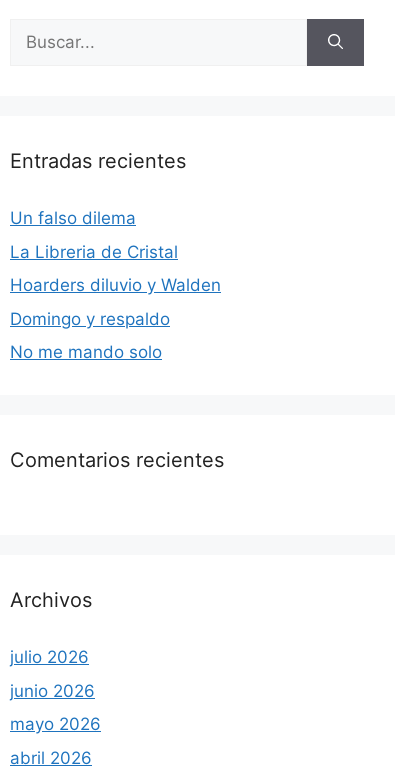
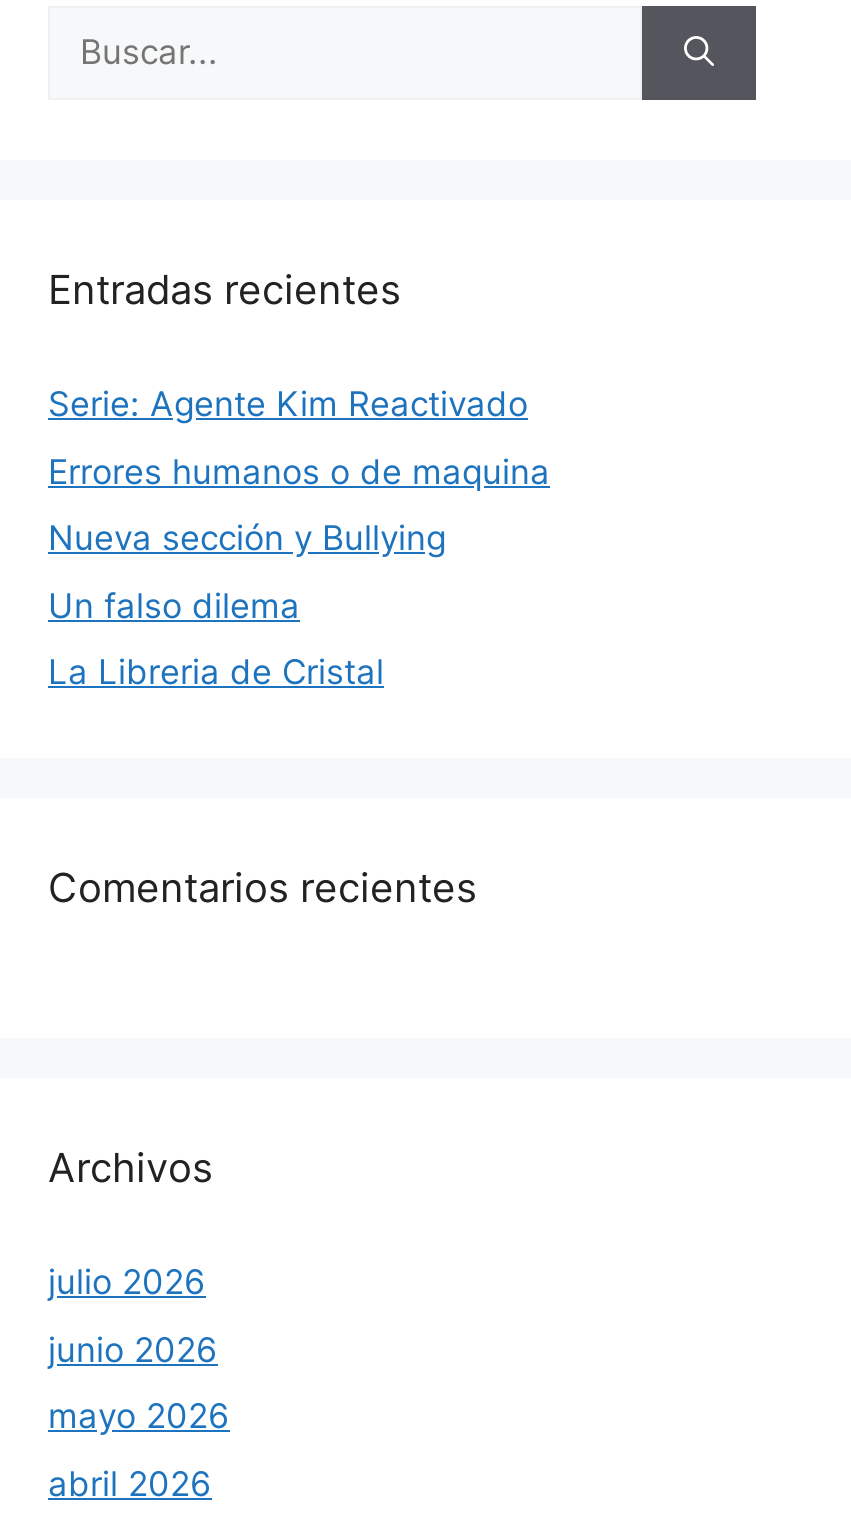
none -> [48,384,550,558] Serie: Agente Kim Reactivado | Errores humanos o de maquina | Nueva sección y Bullying
moved [10,208,178,261] -> [48,585,384,692]: Un falso dilema | La Libreria de Cristal
[10,275,221,362] Hoarders diluvio y Walden | Domingo y respaldo | No me mando solo -> none

